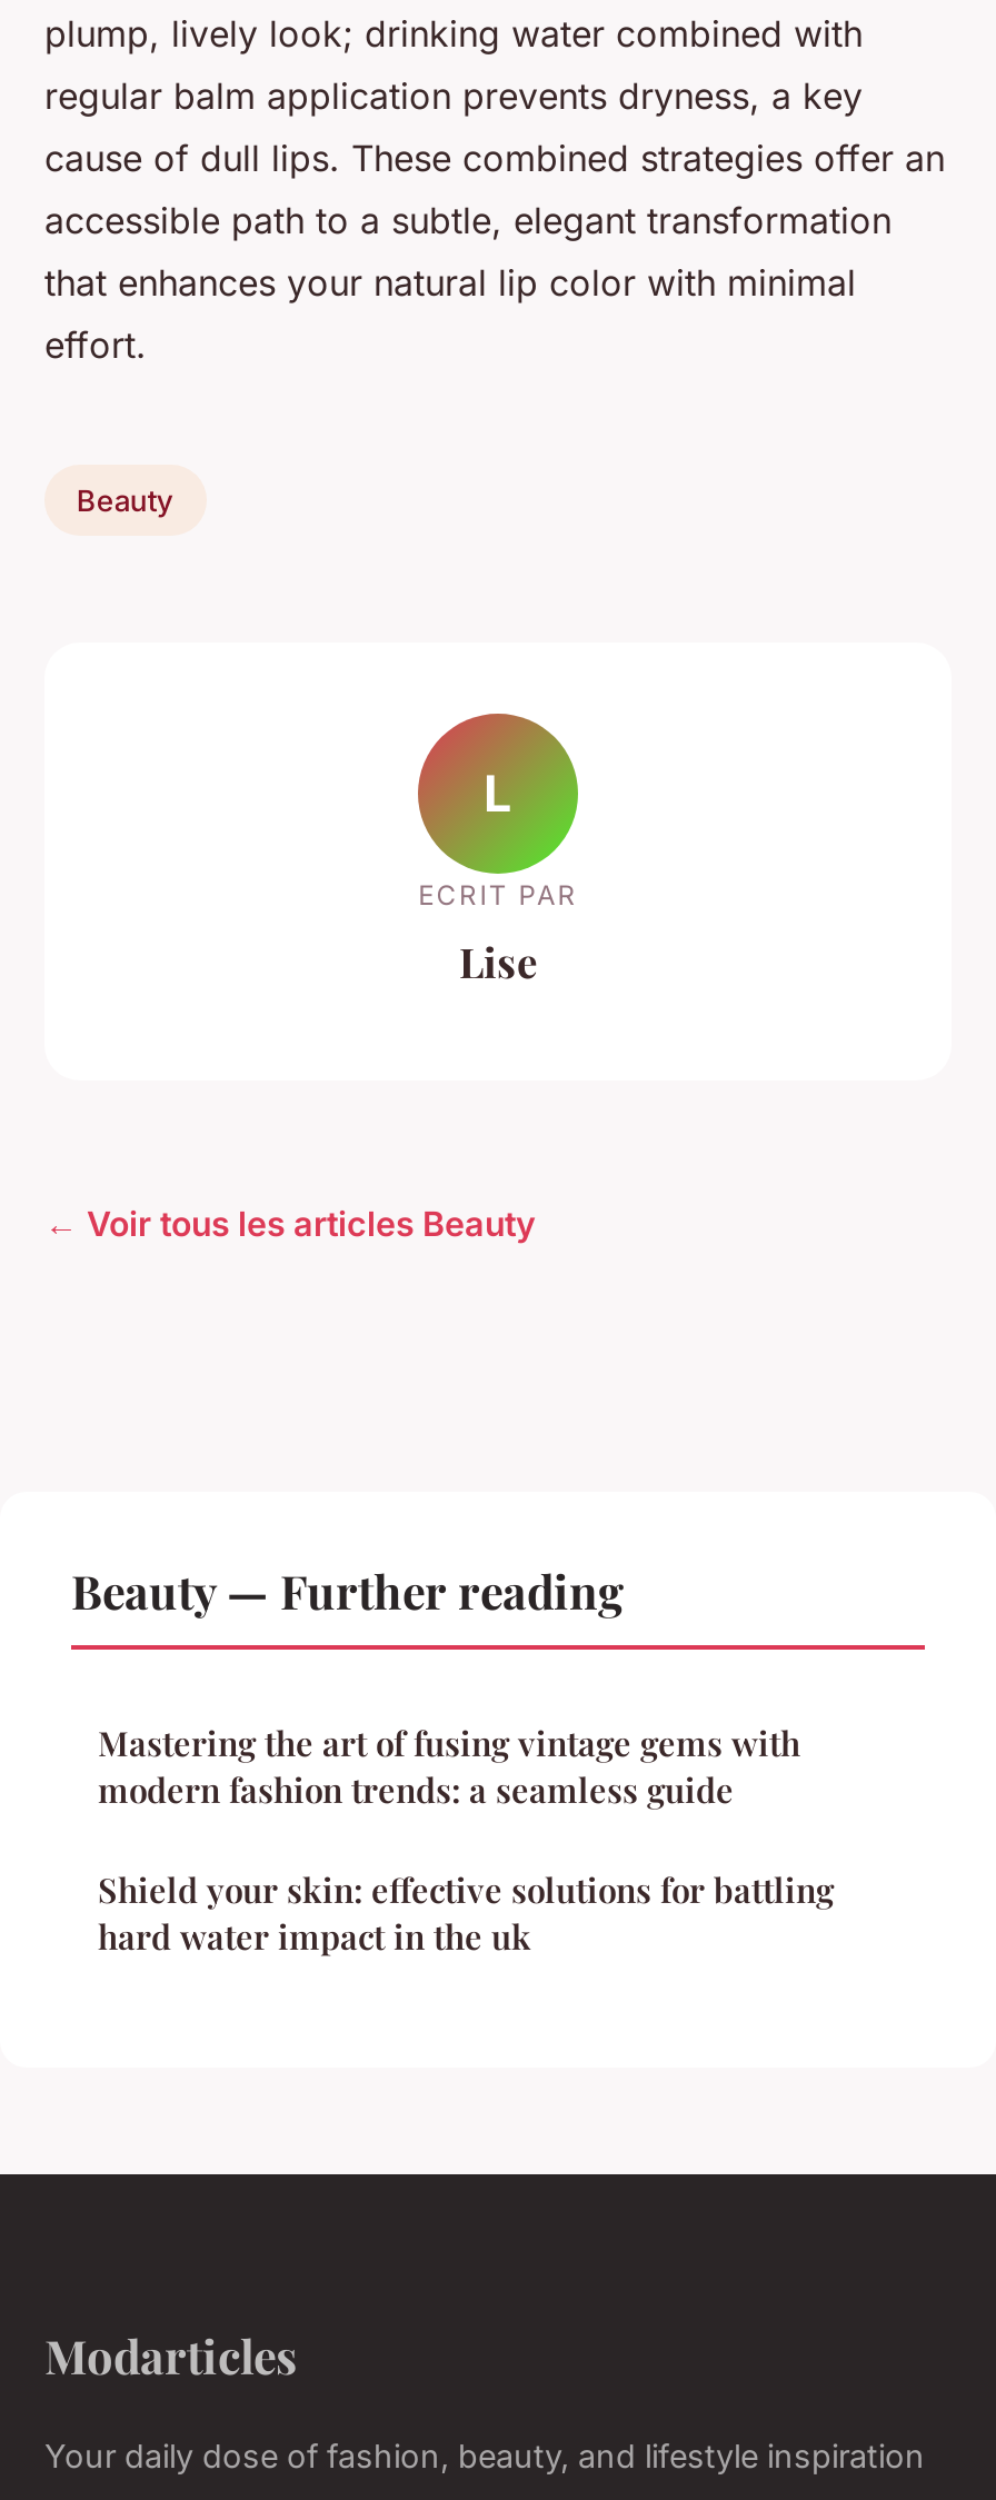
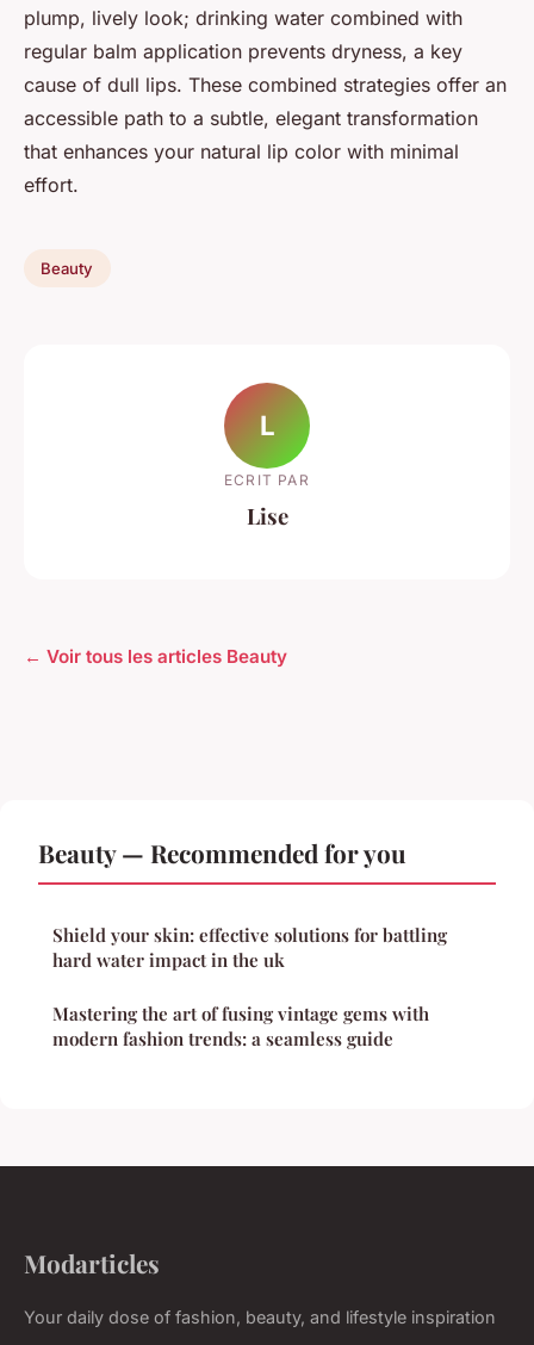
[71,1559,625,1621] Beauty — Further reading -> [38,836,406,869] Beauty — Recommended for you
moved [98,1721,800,1812] -> [52,1002,429,1051]: Mastering the art of fusing vintage gems with | modern fashion trends: a seamless guide
moved [98,1868,834,1959] -> [52,923,447,972]: Shield your skin: effective solutions for battling | hard water impact in the uk

